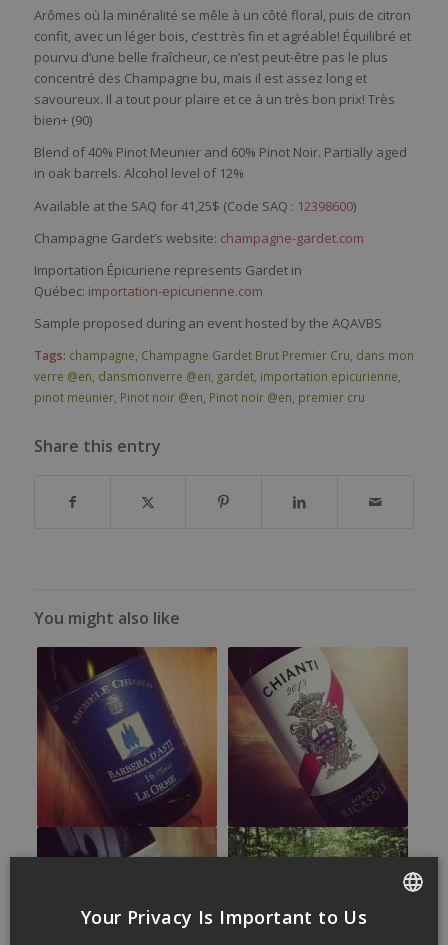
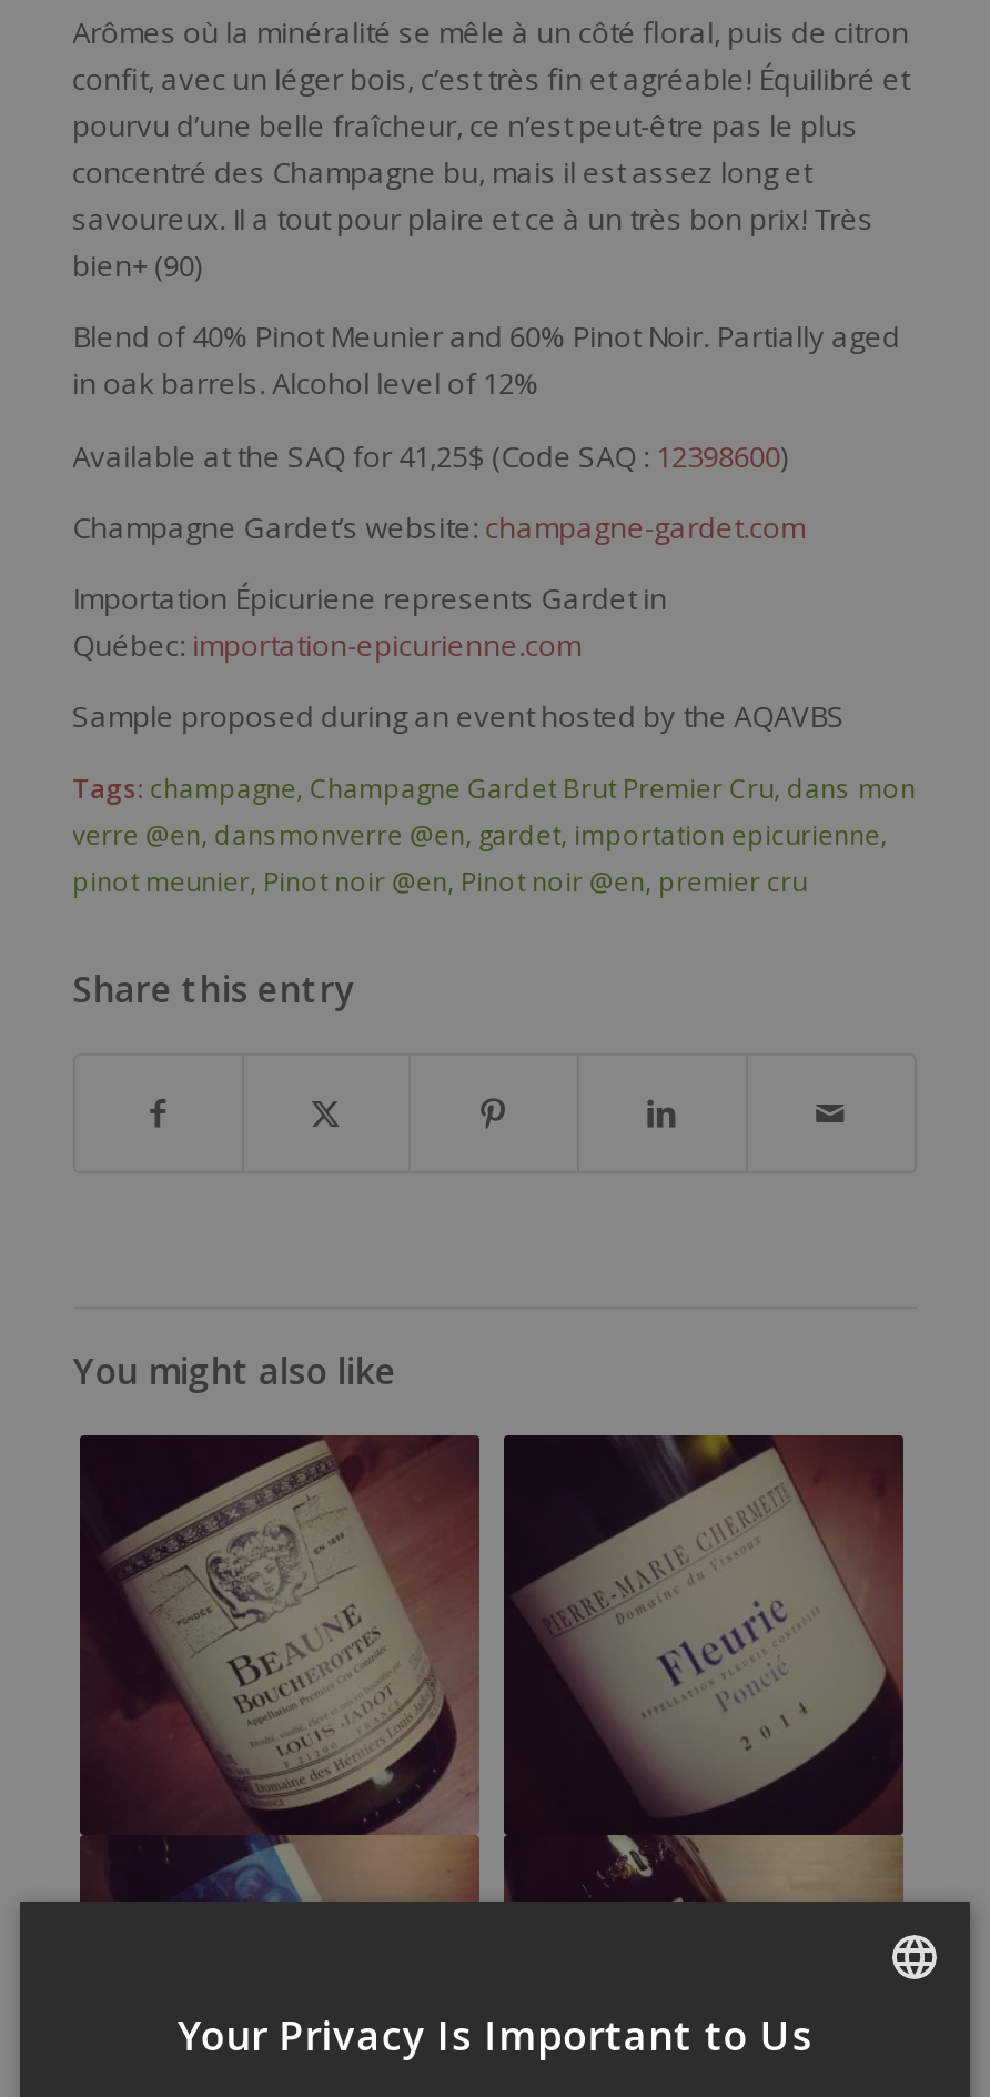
[36,646,218,858] [image] -> [78,1433,482,1904] [image]
[227,647,409,858] [image] -> [502,1433,906,1904] [image]

